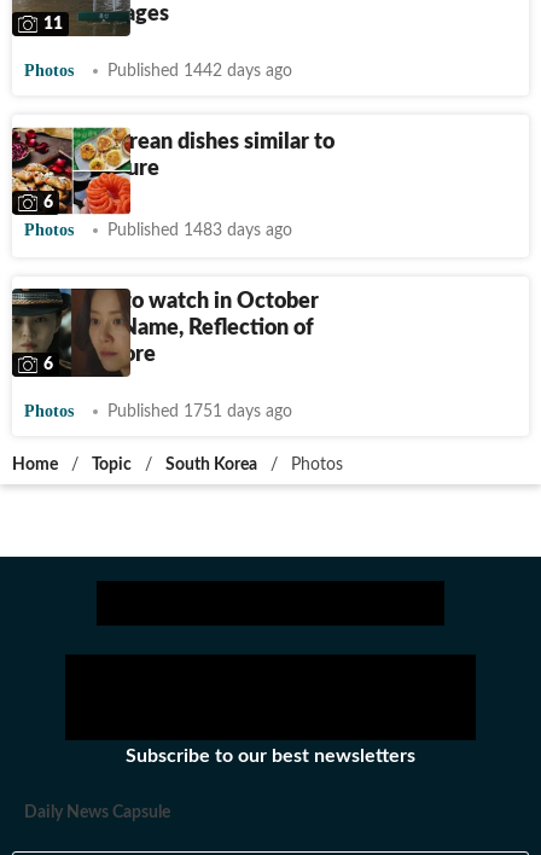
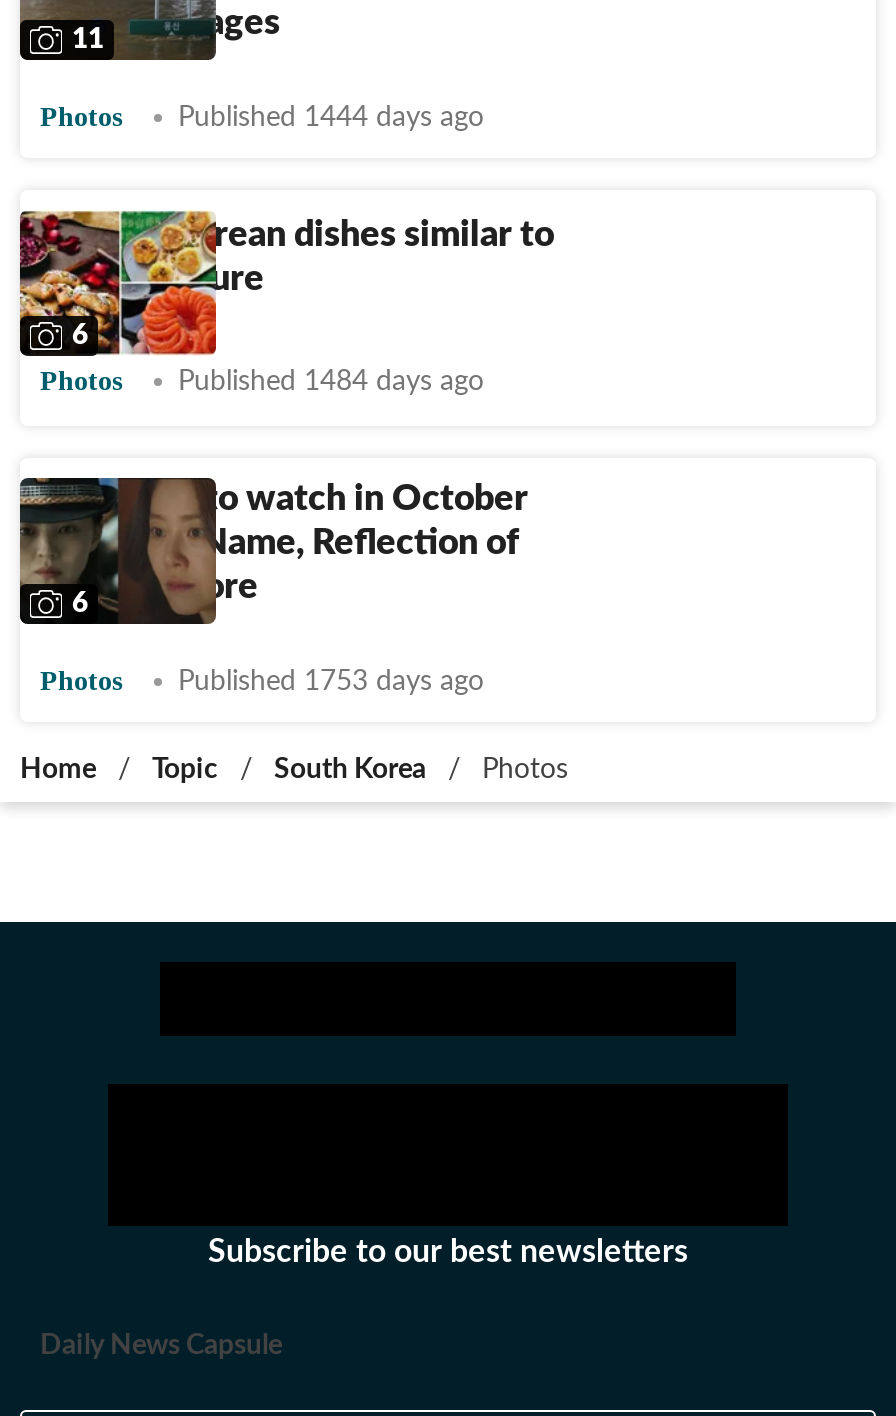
[107,63,292,80] Published 1442 days ago -> [178,104,484,132] Published 1444 days ago
[107,222,292,239] Published 1483 days ago -> [178,368,484,396] Published 1484 days ago
[107,403,292,420] Published 1751 days ago -> [178,668,484,696] Published 1753 days ago

